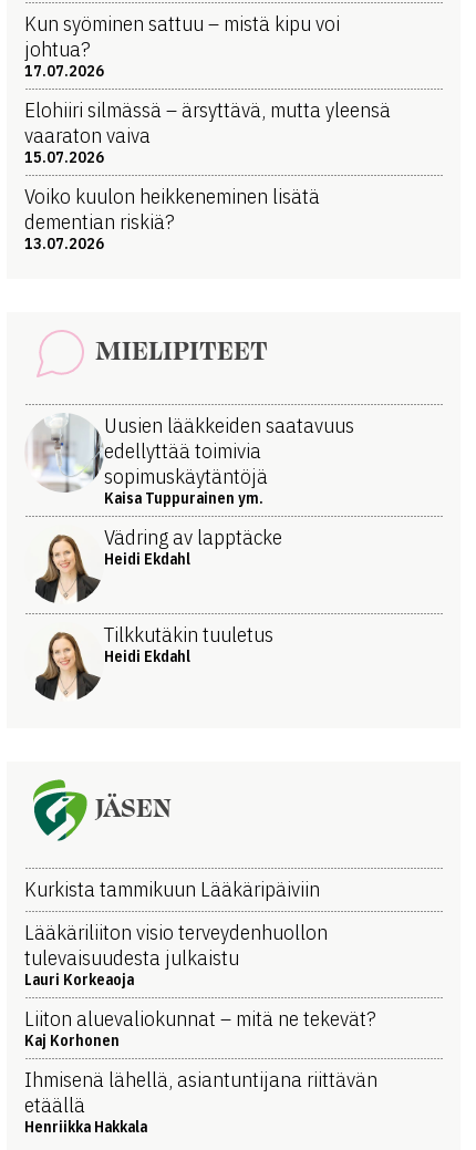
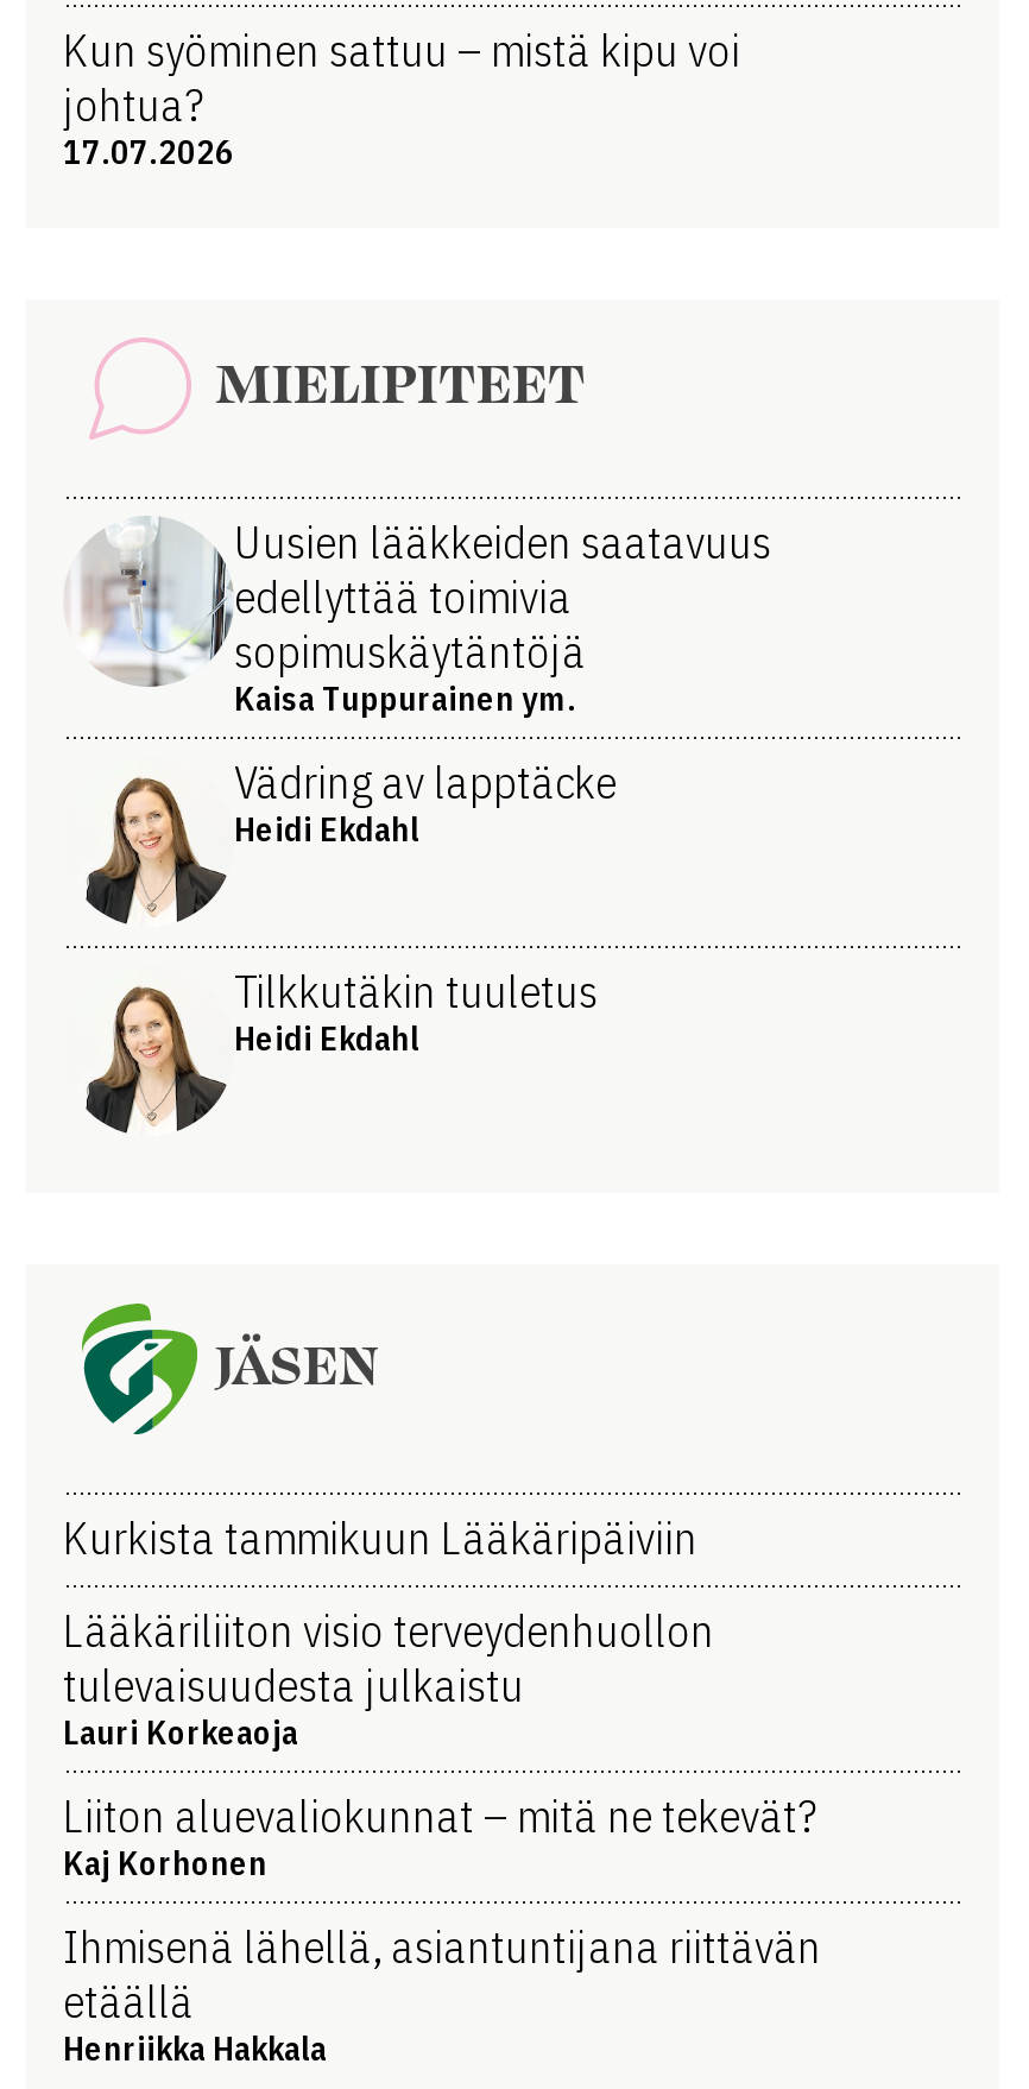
[24,96,391,253] Elohiiri silmässä – ärsyttävä, mutta yleensä | vaaraton vaiva | 15.07.2026 | Voiko kuulon heikkeneminen lisätä | dementian riskiä? | 13.07.2026 -> none

